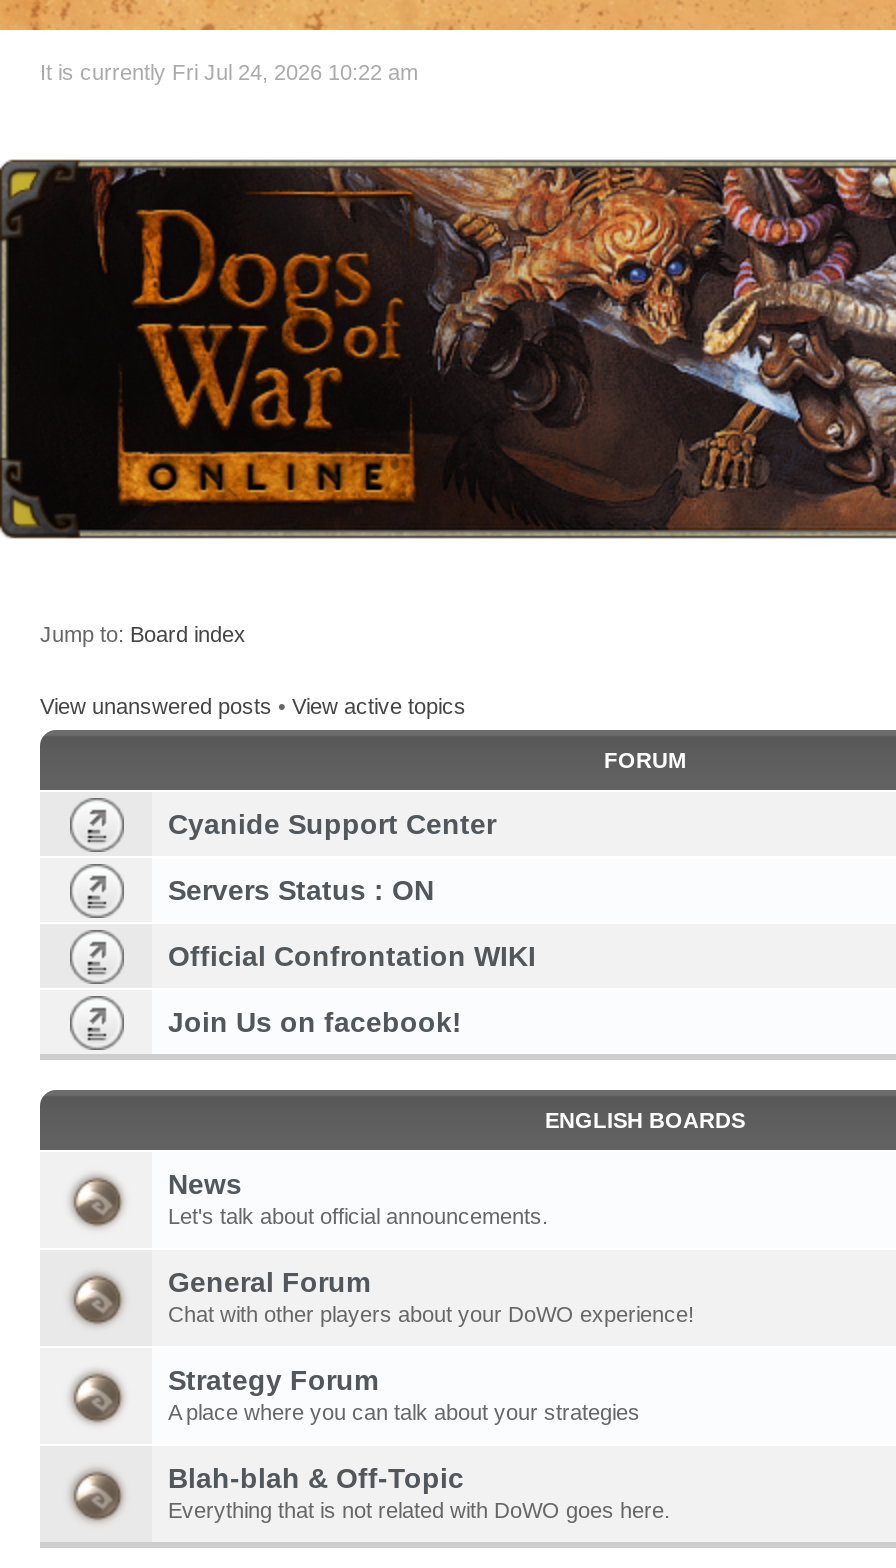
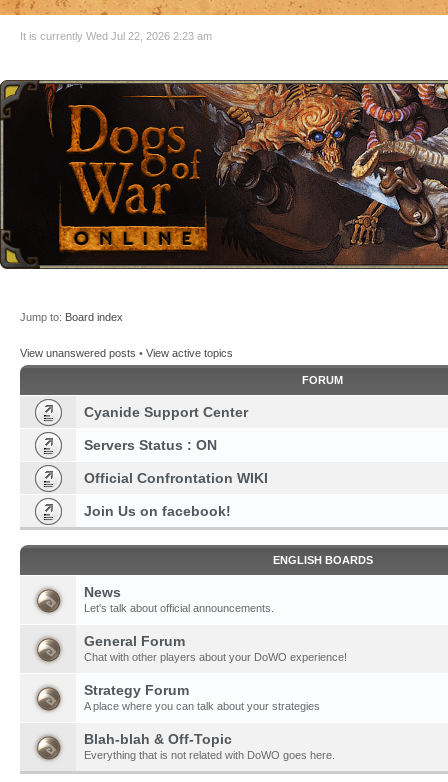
[40,60,418,84] It is currently Fri Jul 24, 2026 10:22 am -> [20,30,212,42] It is currently Wed Jul 22, 2026 2:23 am

